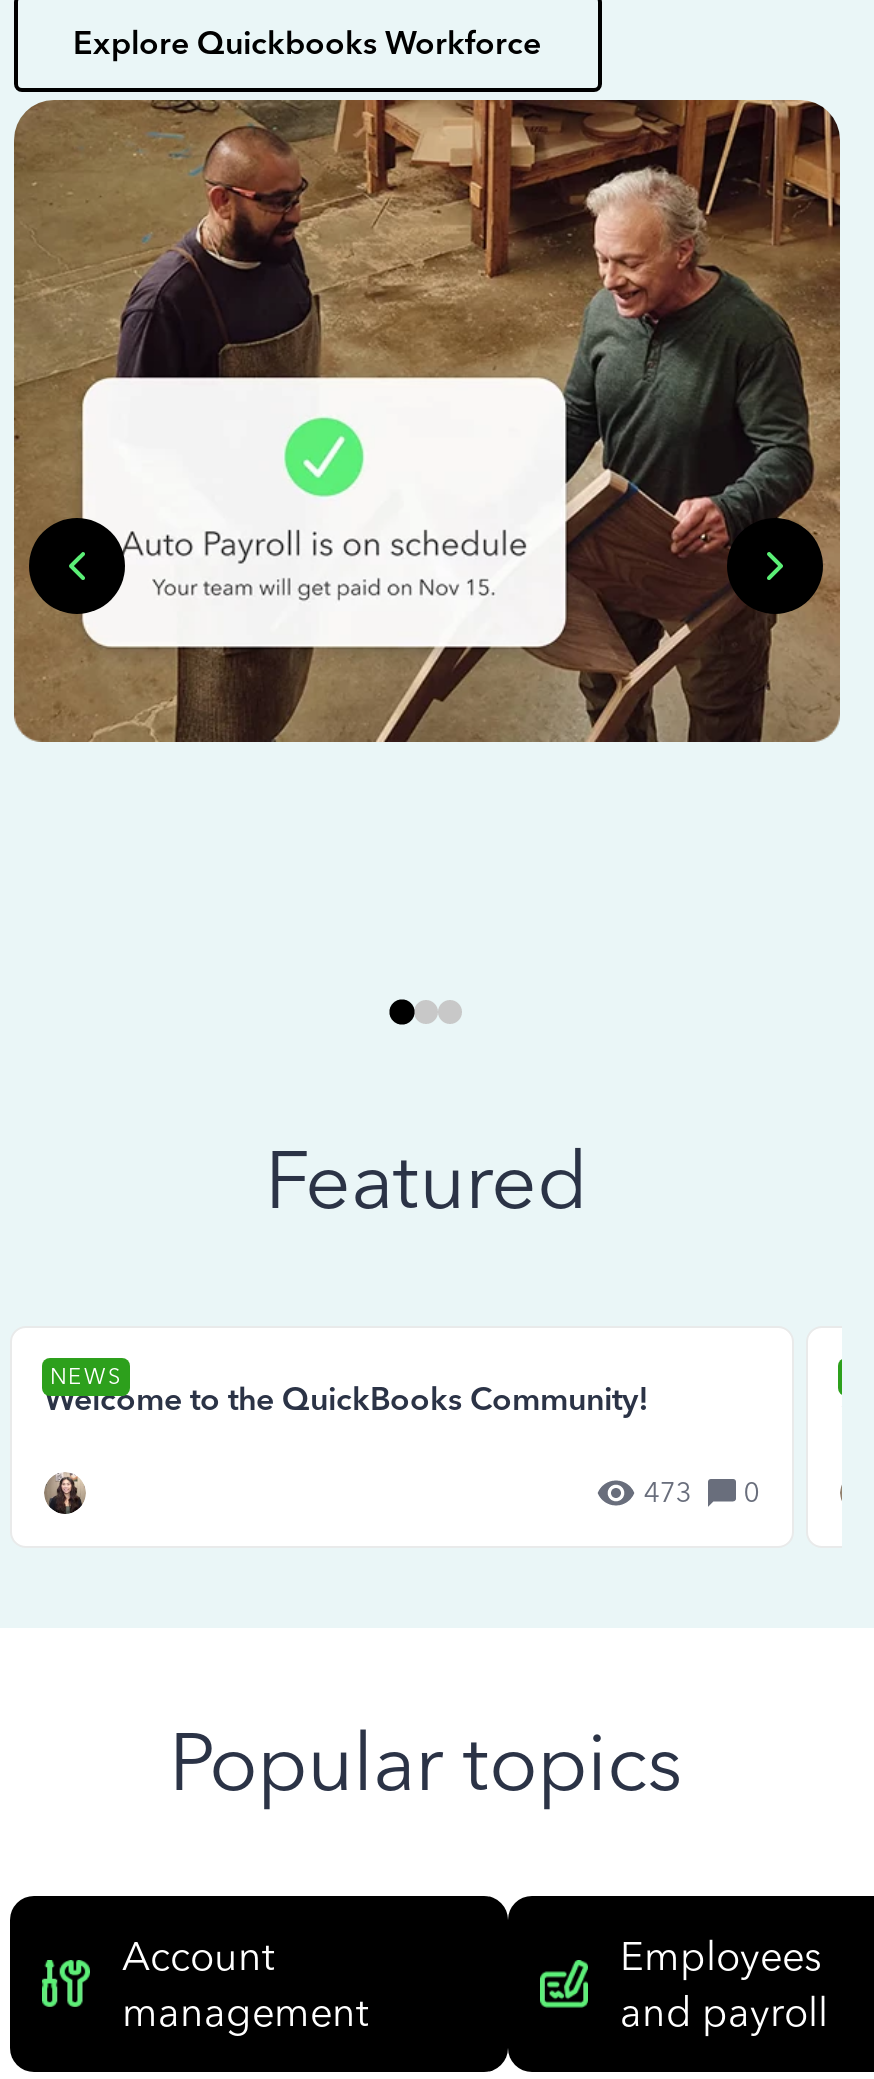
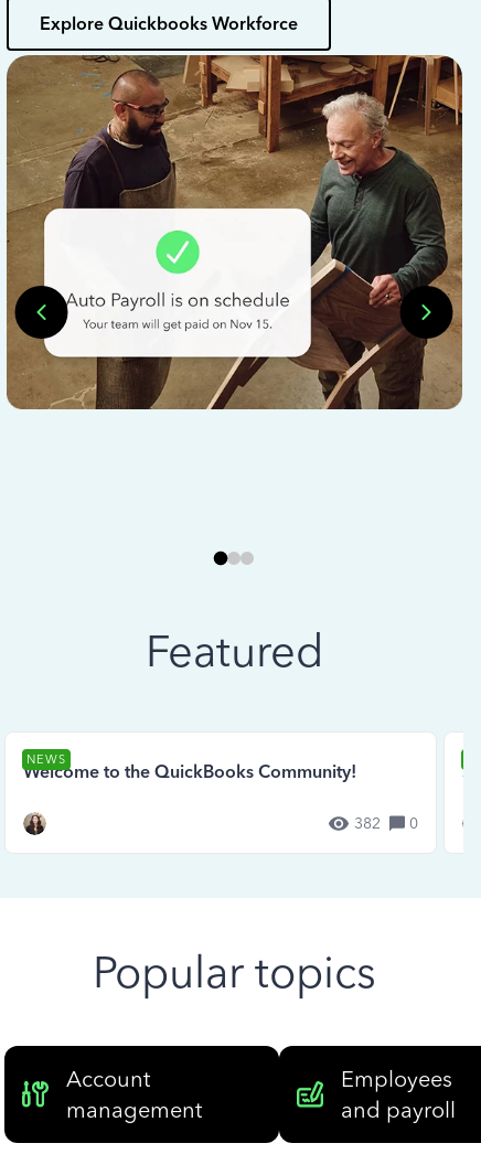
[644,1475,760,1509] 473 0 -> [354,814,418,832] 382 0

